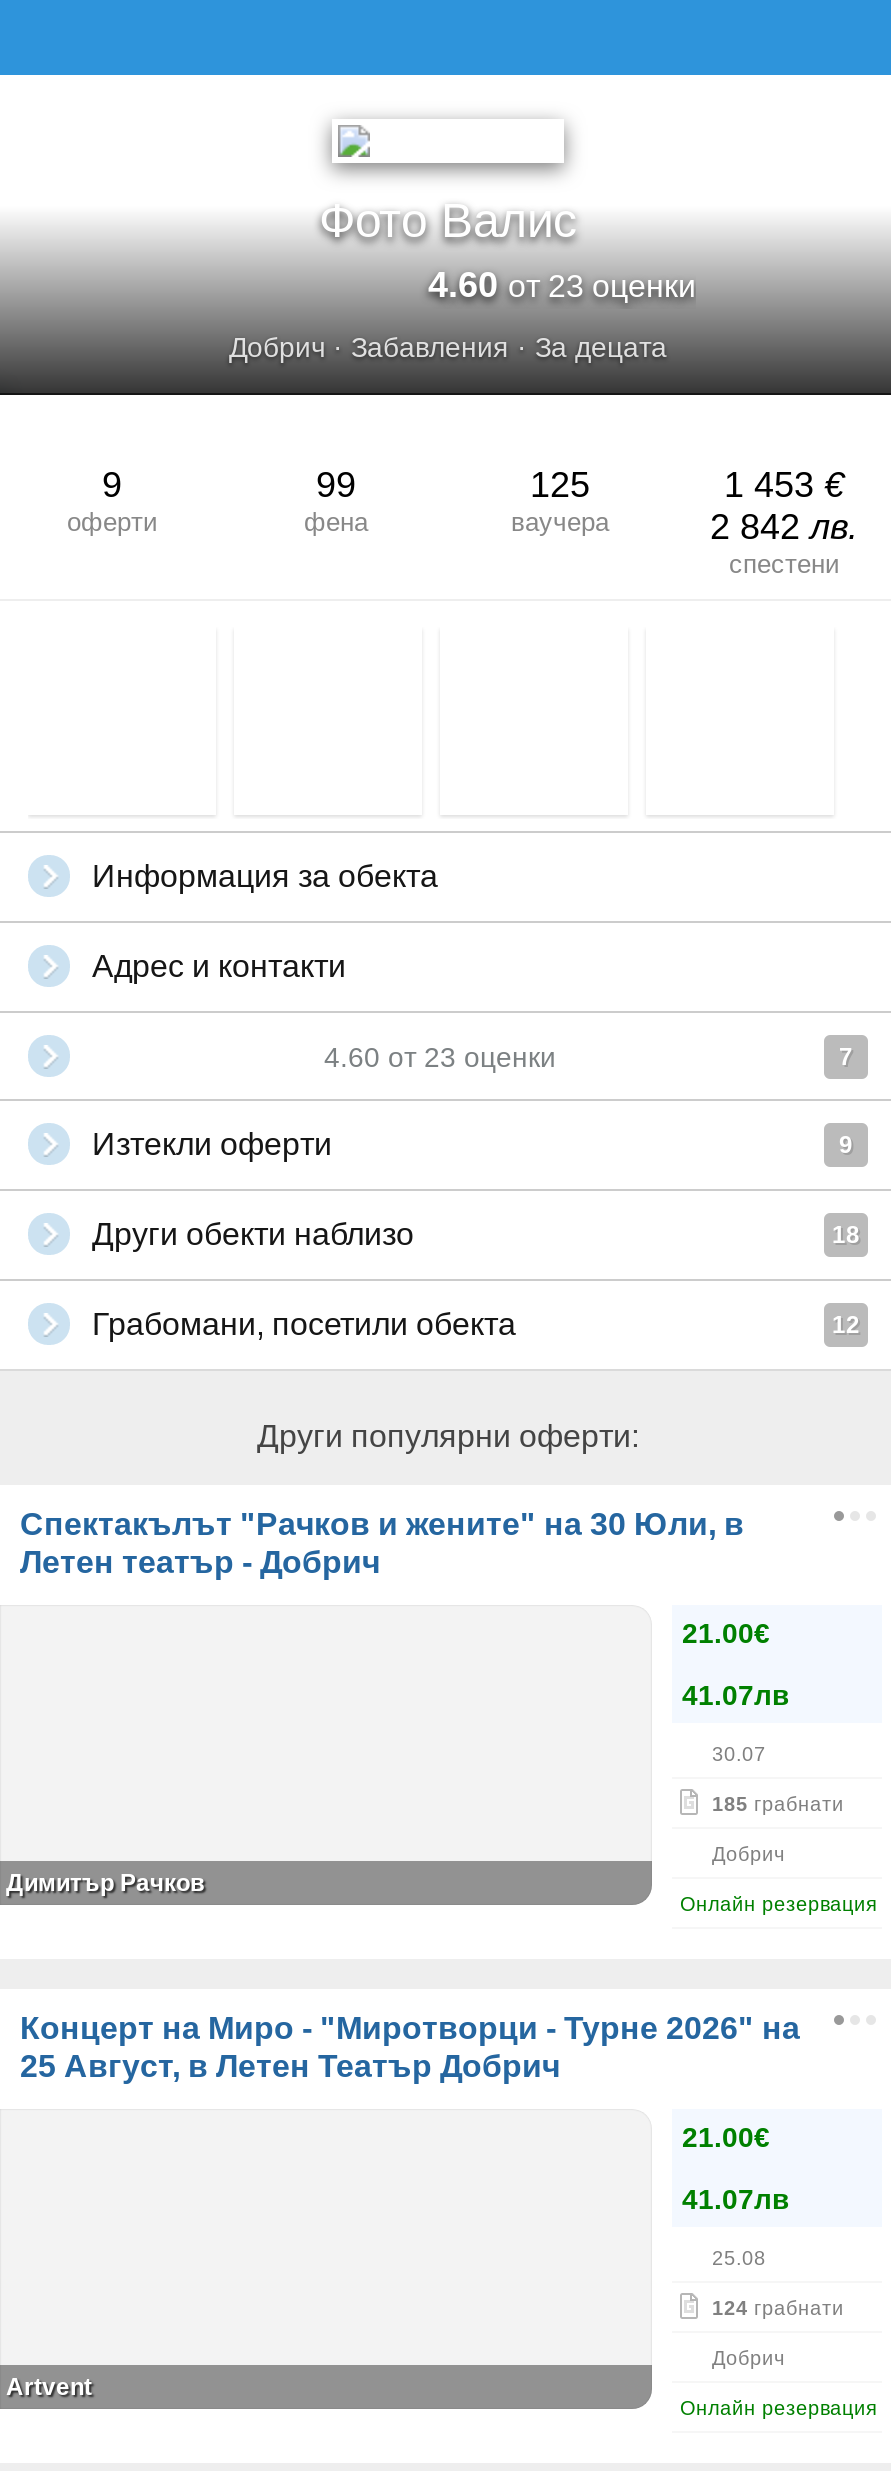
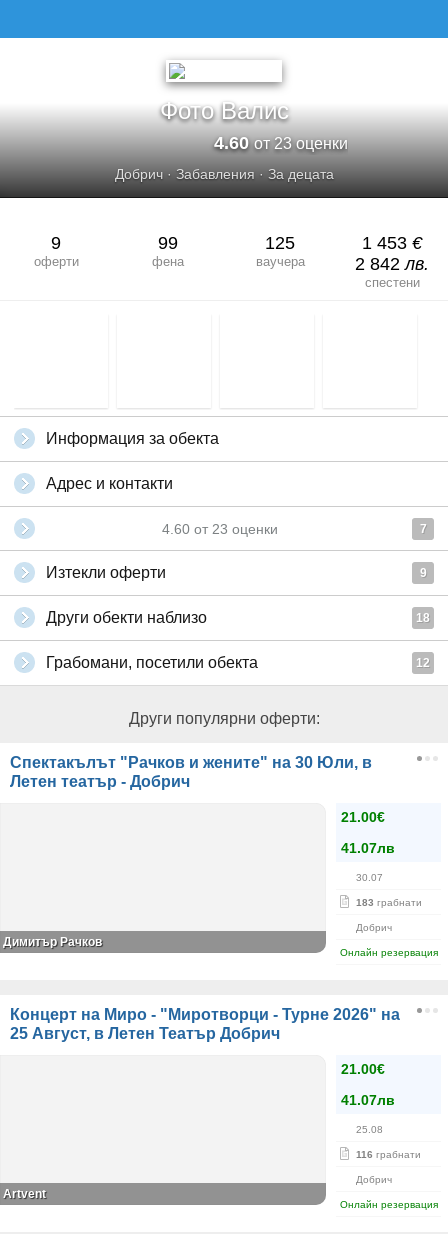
[712,1793,844,1815] 185 грабнати -> [356,897,422,908] 183 грабнати
[712,2297,844,2319] 124 грабнати -> [356,1149,421,1160] 116 грабнати

